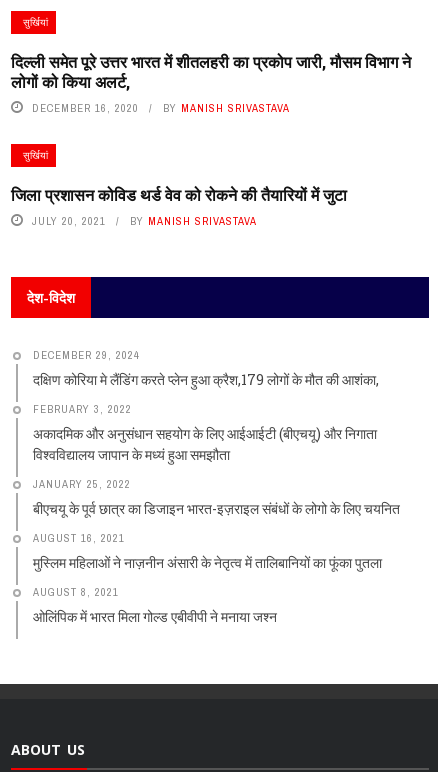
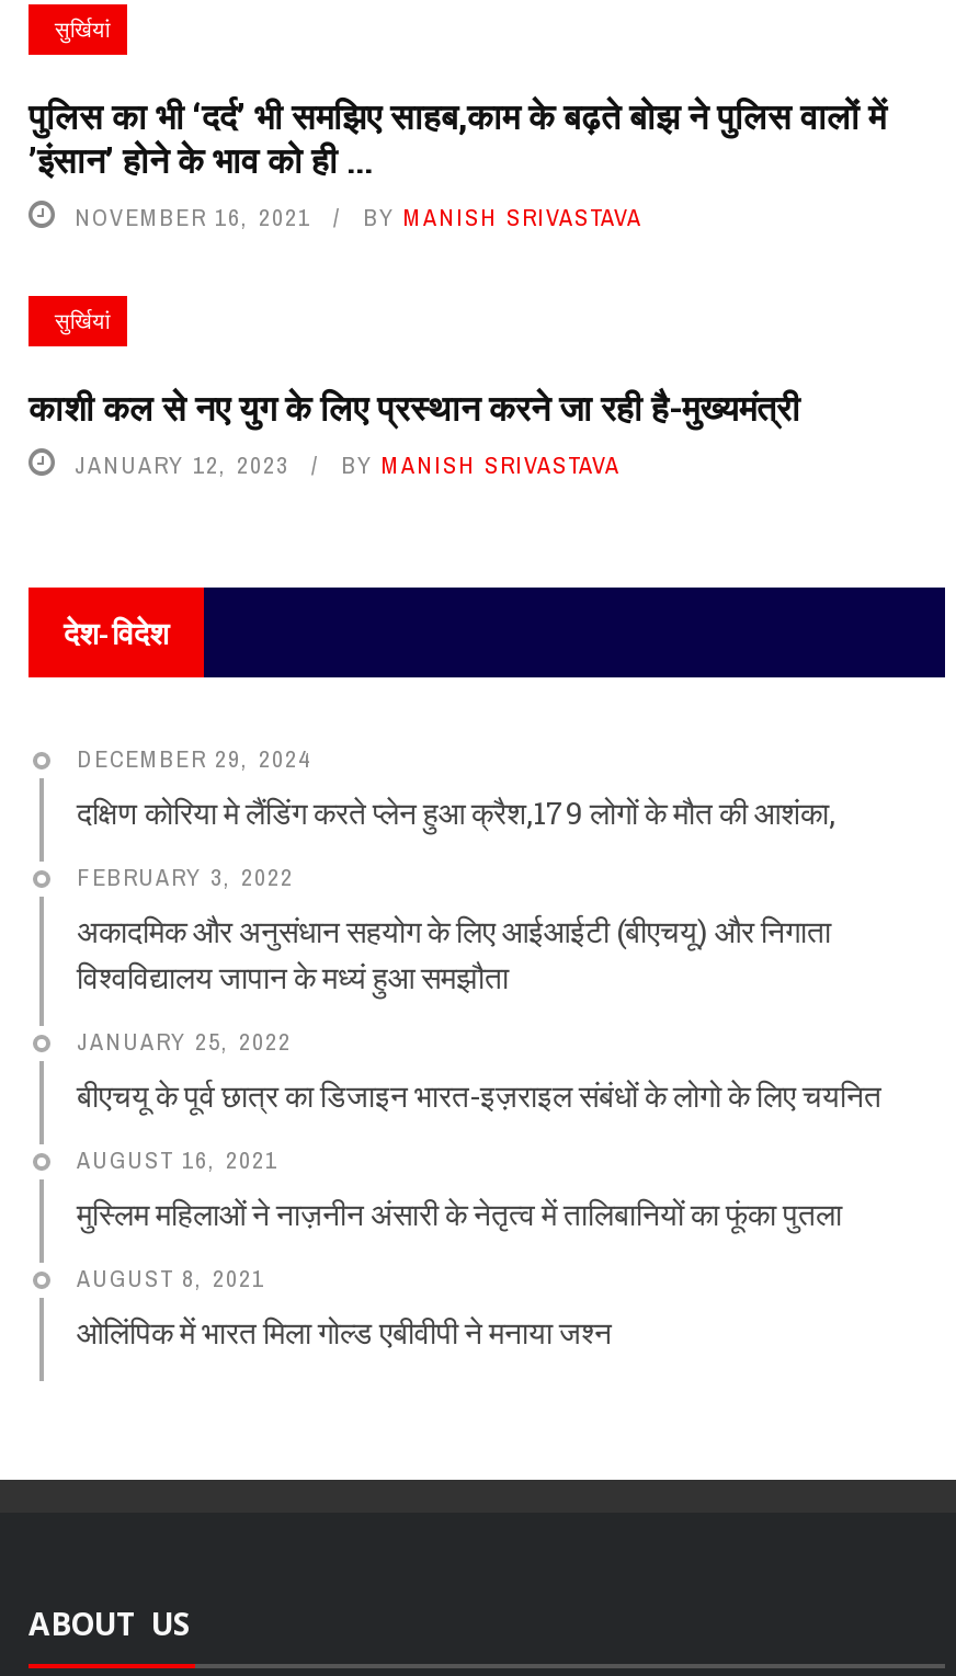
[11,51,411,115] दिल्ली समेत पूरे उत्तर भारत में शीतलहरी का प्रकोप जारी, मौसम विभाग ने | लोगों को किया अलर्ट, | DECEMBER 16, 2020 -> [29,93,886,233] पुलिस का भी ‘दर्द’ भी समझिए साहब,काम के बढ़ते बोझ ने पुलिस वालों में | ’इंसान’ होने के भाव को ही ... | NOVEMBER 16, 2021
[11,184,347,228] जिला प्रशासन कोविड थर्ड वेव को रोकने की तैयारियों में जुटा | JULY 20, 2021 -> [29,384,800,481] काशी कल से नए युग के लिए प्रस्थान करने जा रही है-मुख्यमंत्री | JANUARY 12, 2023

